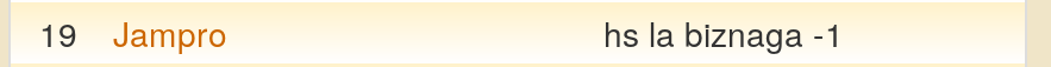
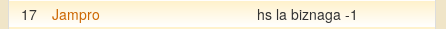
[39,9,227,56] 19 Jampro -> [21,4,100,24] 17 Jampro

